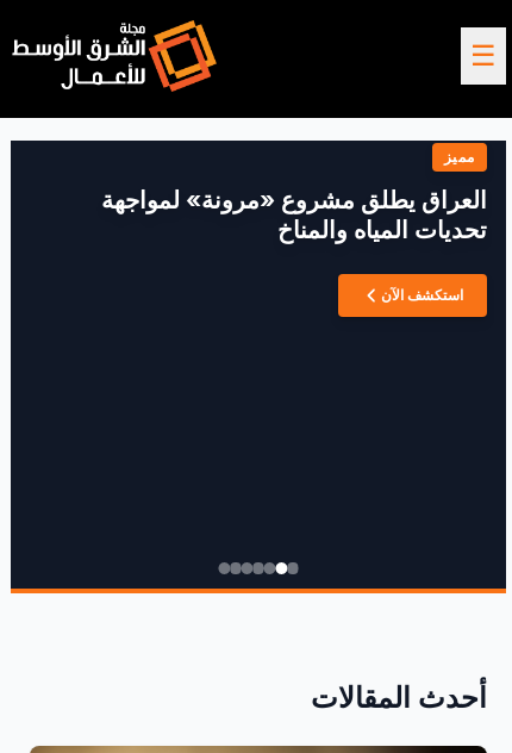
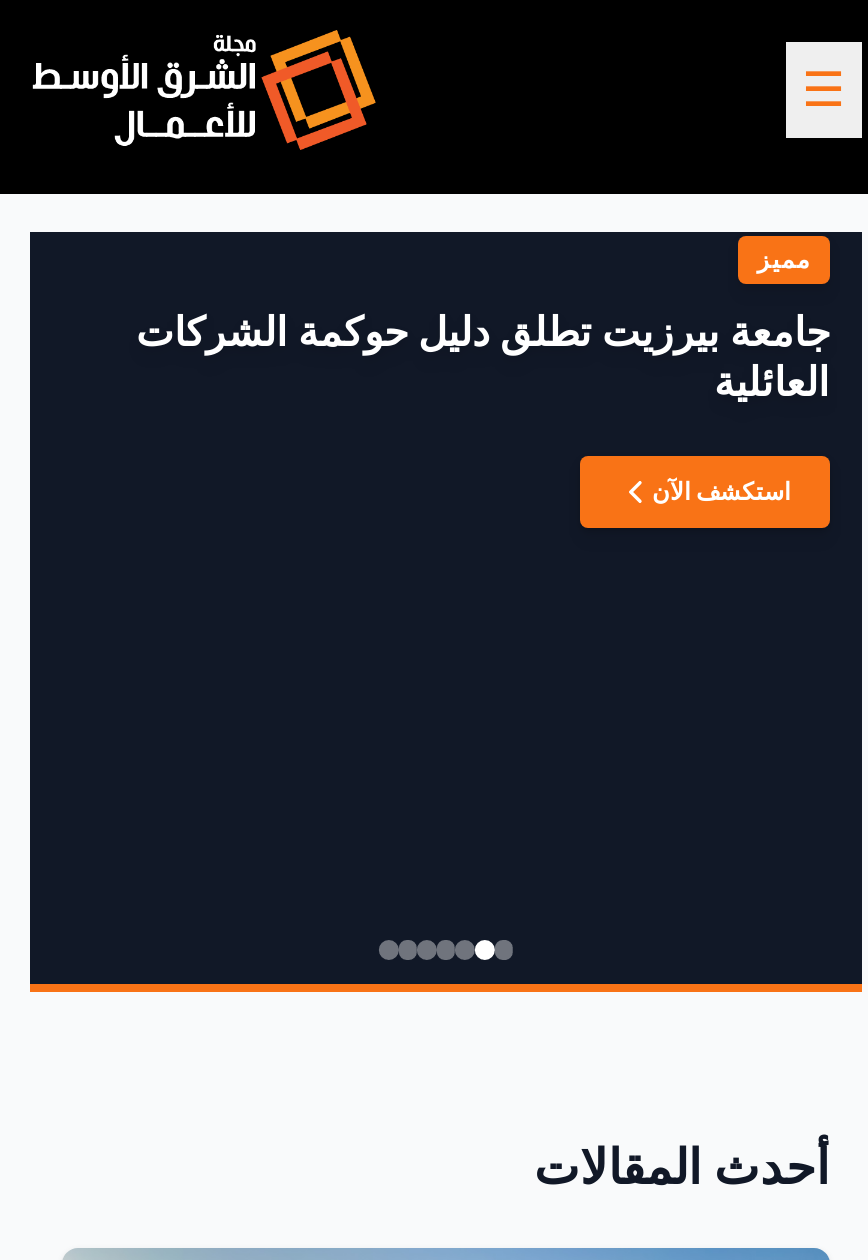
[101,186,487,244] العراق يطلق مشروع «مرونة» لمواجهة | تحديات المياه والمناخ -> [136,308,830,406] جامعة بيرزيت تطلق دليل حوكمة الشركات | العائلية

